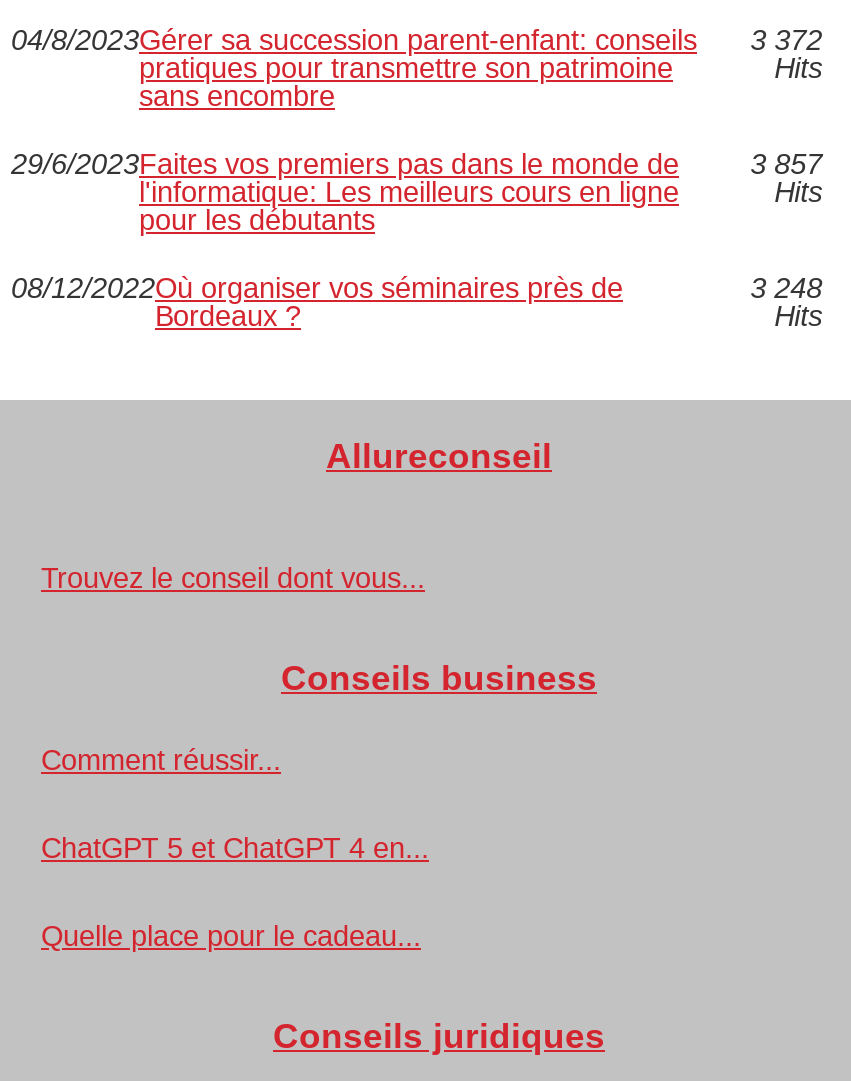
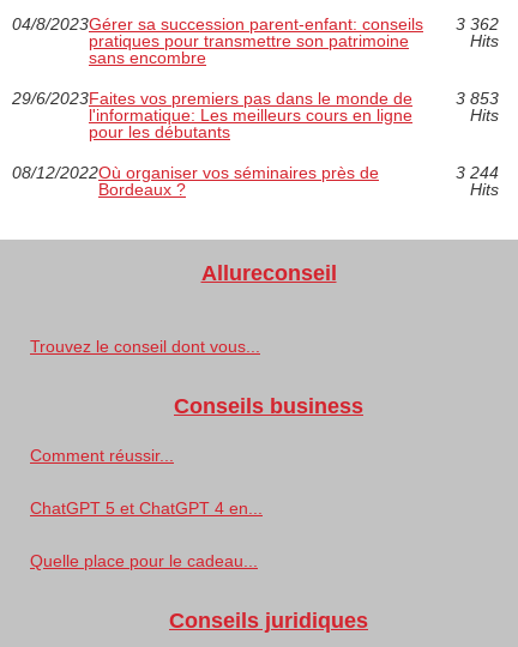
[11,24,822,56] 04/8/2023Gérer sa succession parent-enfant: conseils 3 372 -> [12,14,498,33] 04/8/2023Gérer sa succession parent-enfant: conseils 3 362
[750,148,822,180] 3 857 -> [455,88,498,108] 3 853
[750,272,822,304] 3 248 -> [455,163,498,182] 3 244

